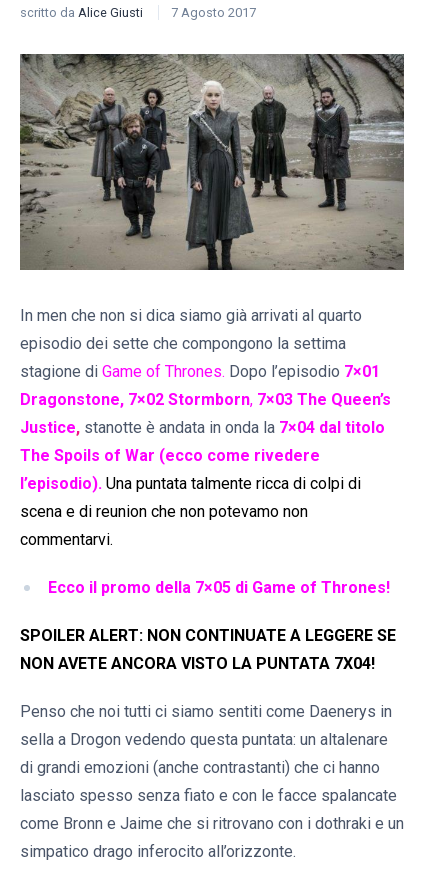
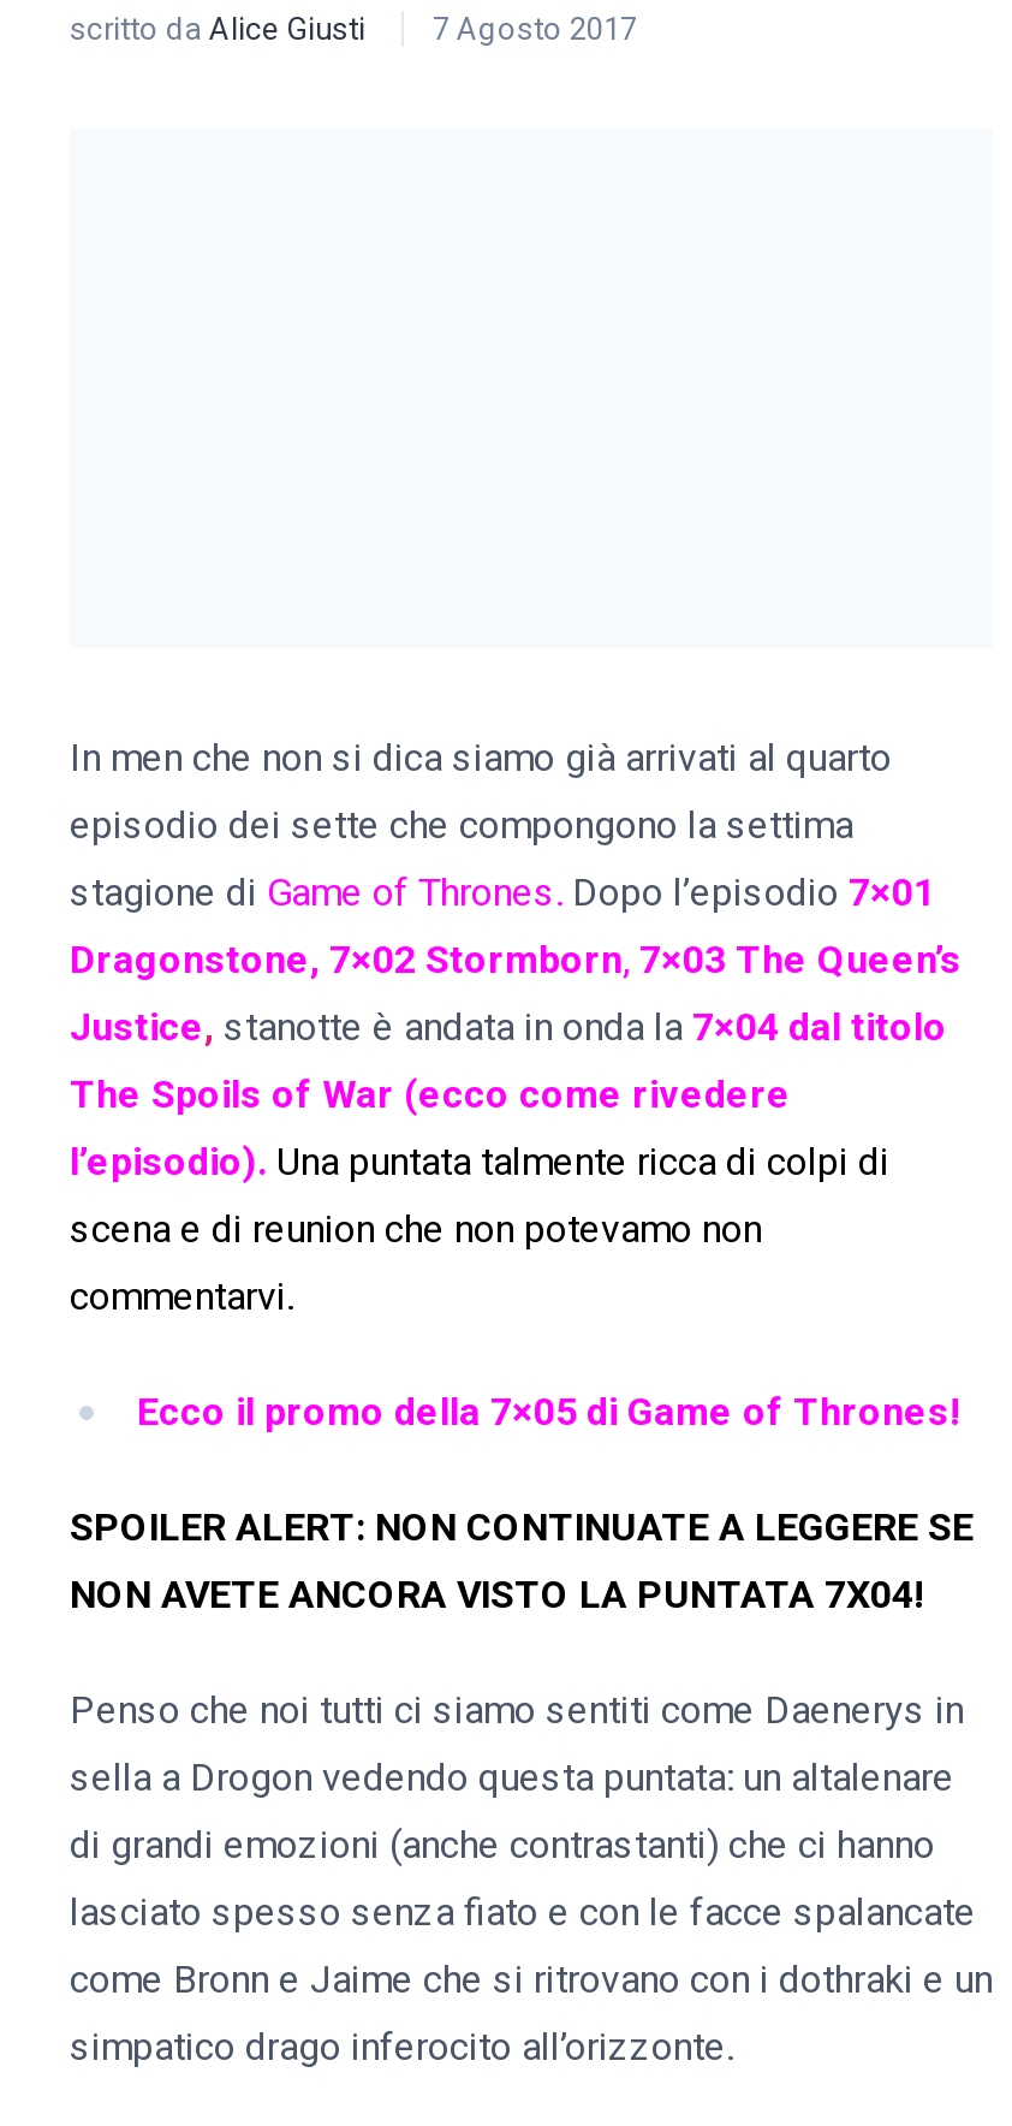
[19,53,405,271] [image] -> none

